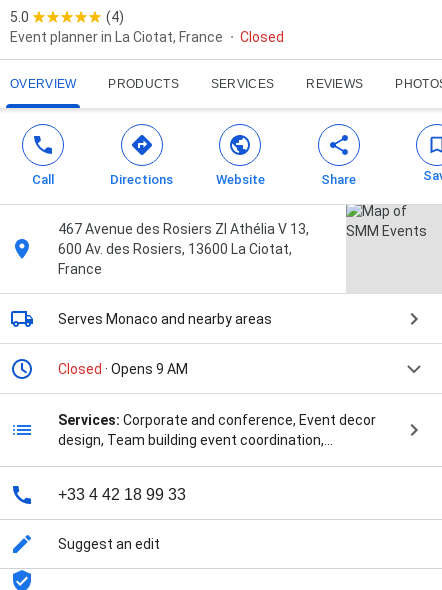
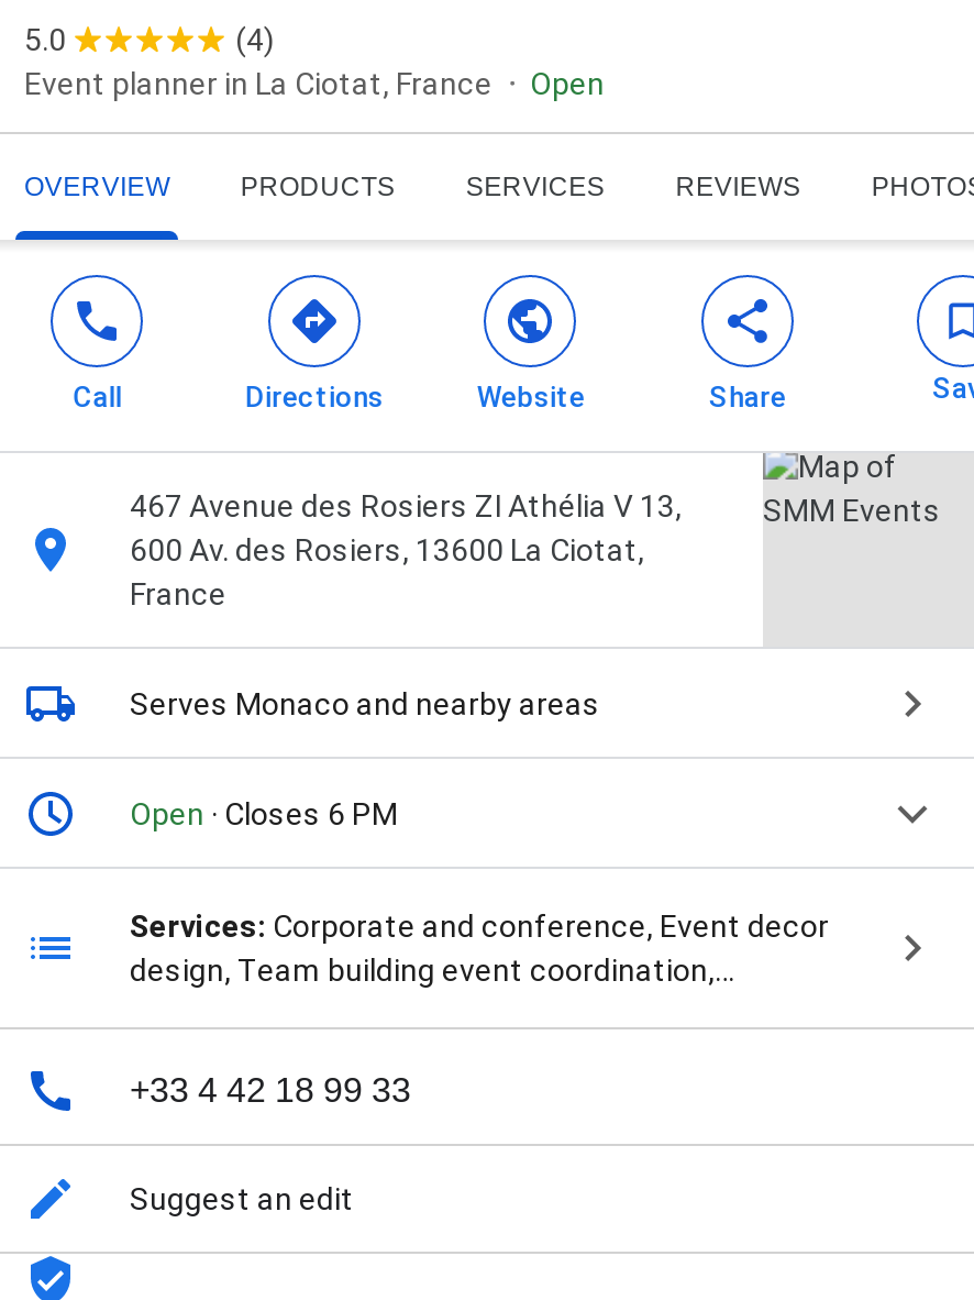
[240,29,284,45] Closed -> [530,66,605,102] Open
[58,361,188,377] Closed · Opens 9 AM -> [130,797,398,832] Open · Closes 6 PM

